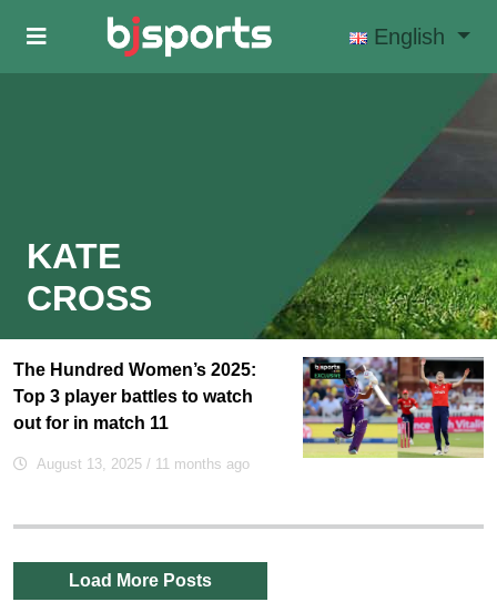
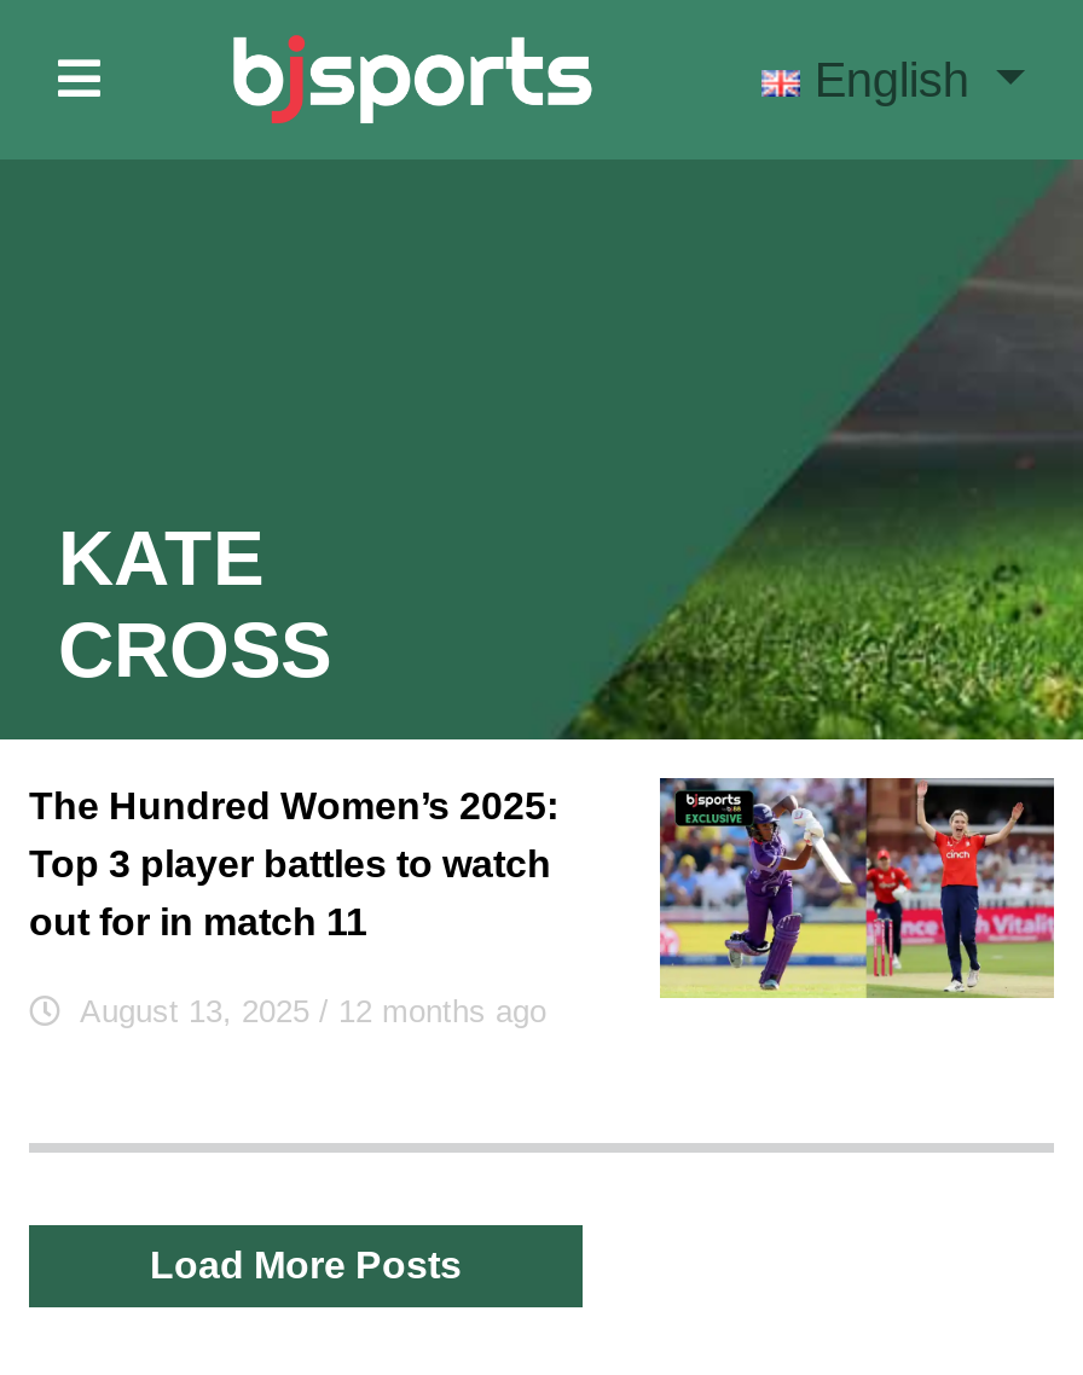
[37,456,250,472] August 13, 2025 / 11 months ago -> [80,993,546,1029] August 13, 2025 / 12 months ago

